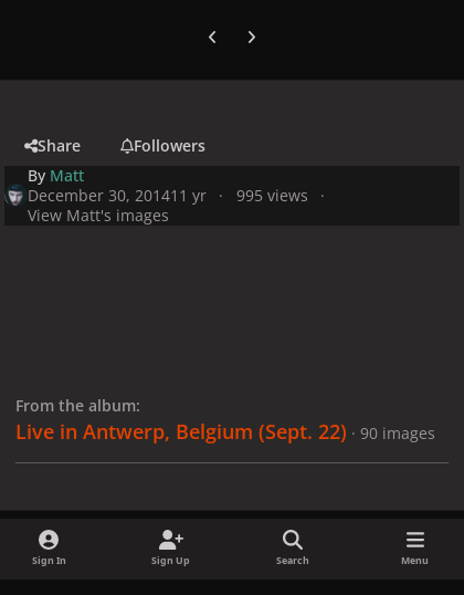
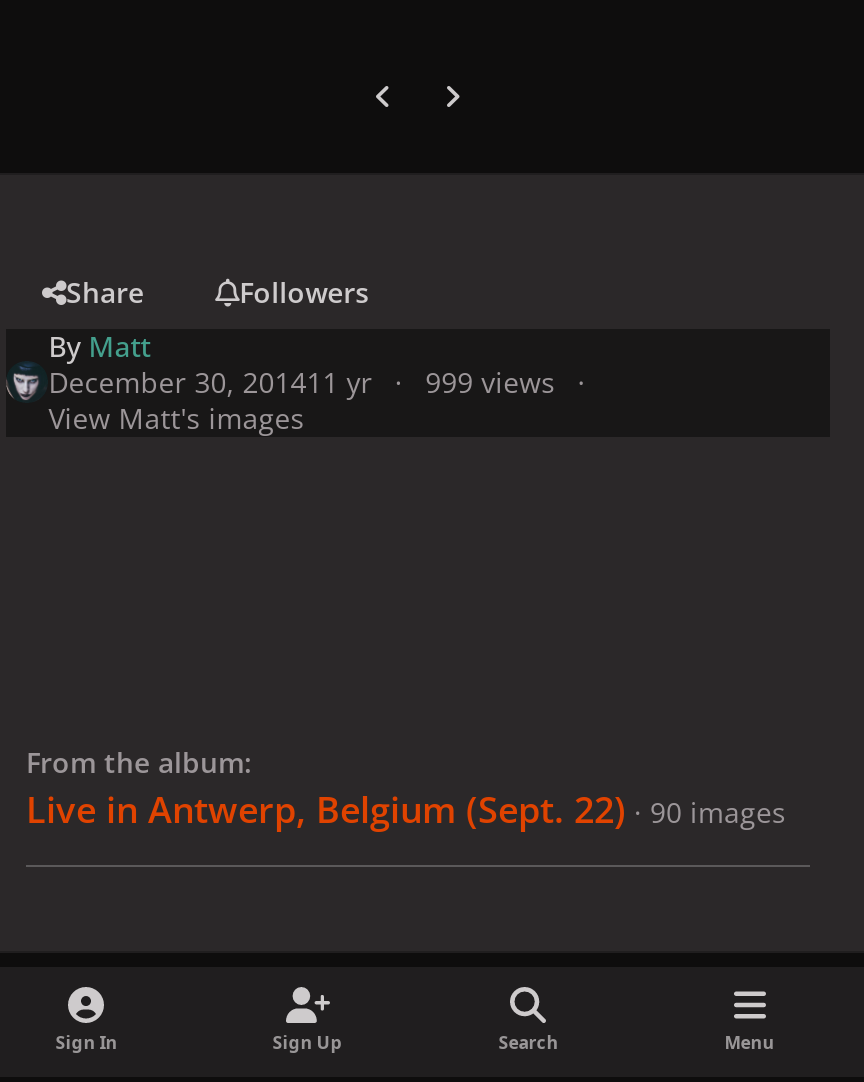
[28,184,308,205] December 30, 201411 yr 995 views -> [48,362,555,400] December 30, 201411 yr 999 views

